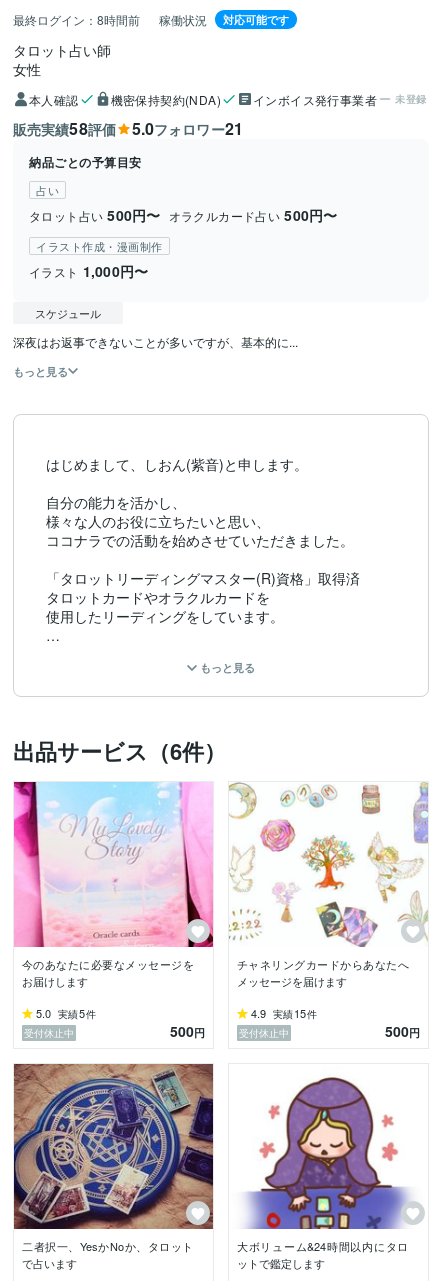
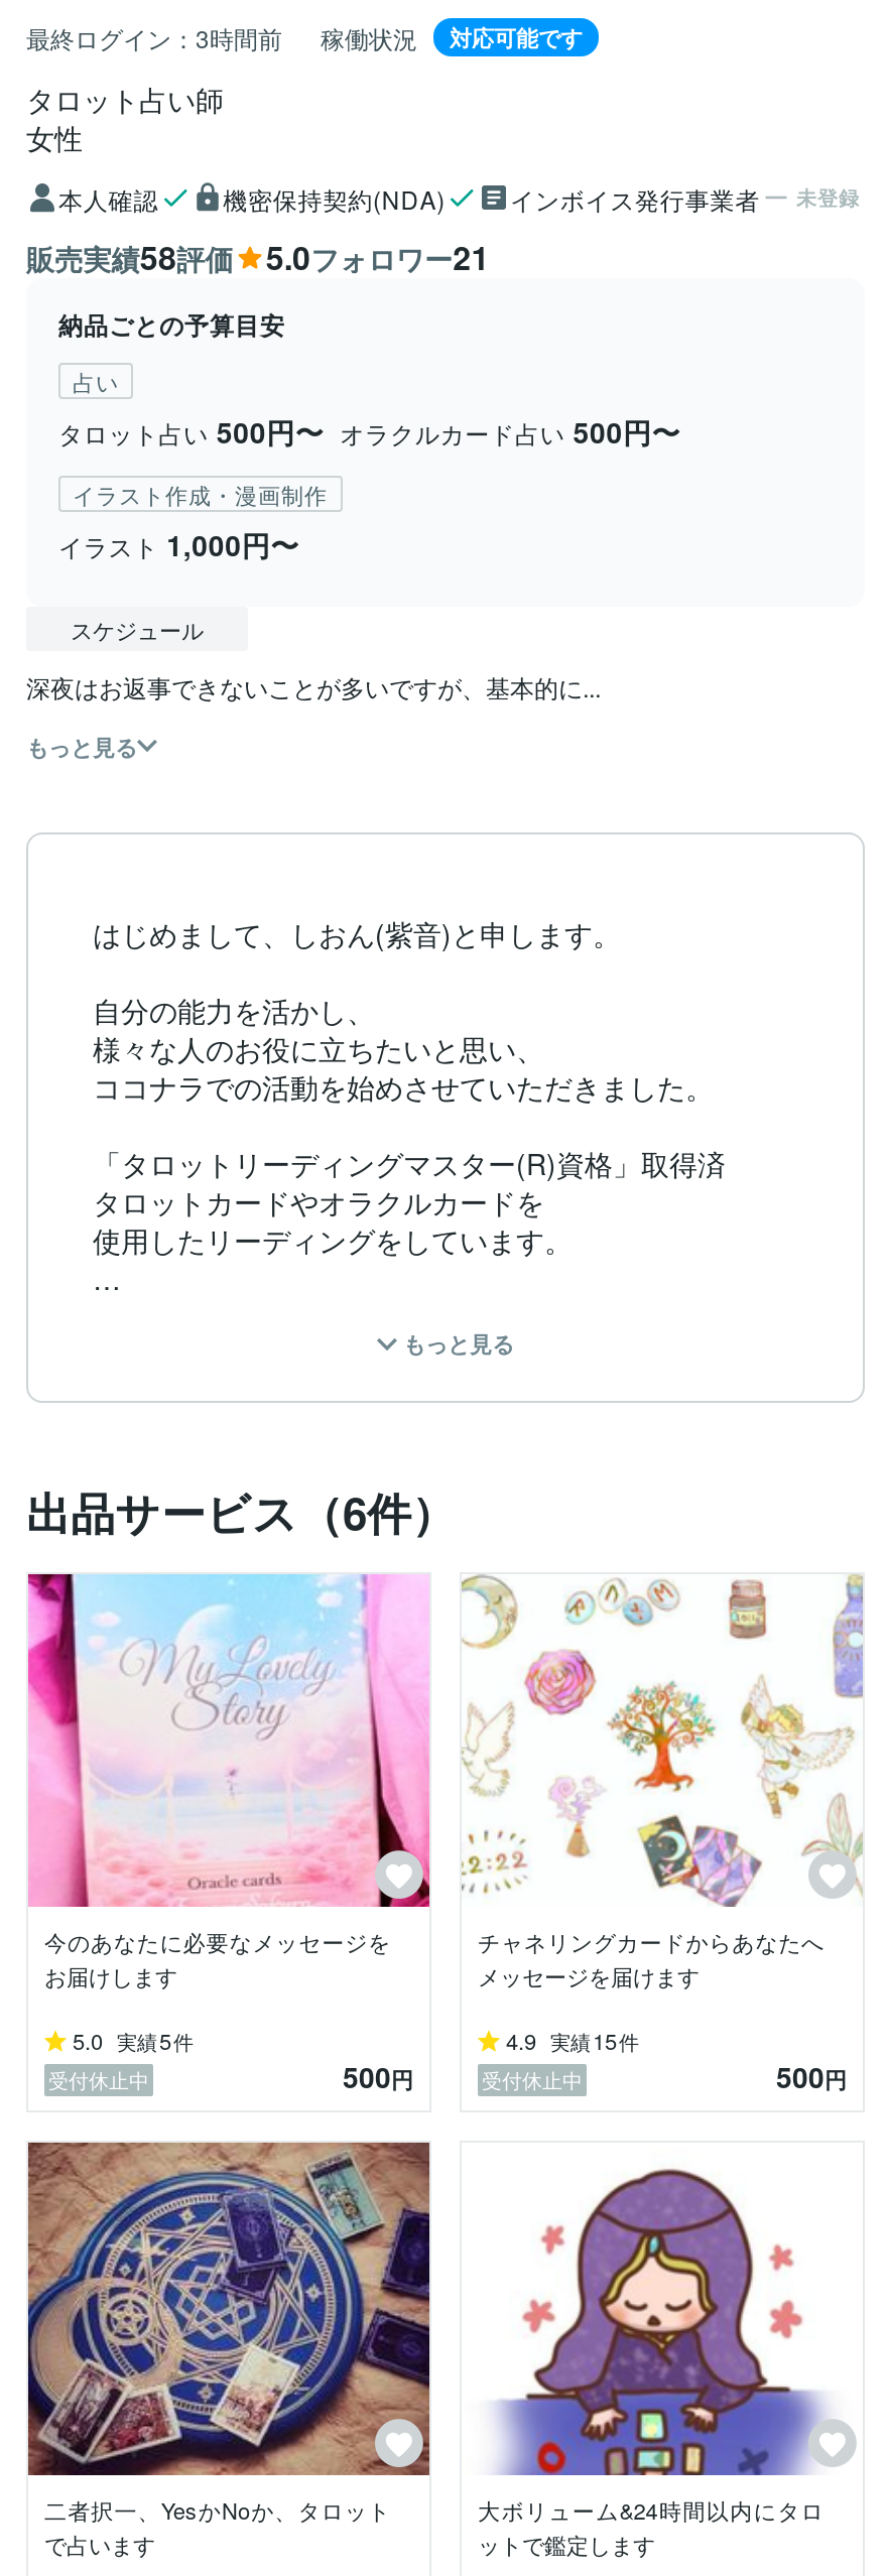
[13,10,140,27] 最終ログイン：8時間前 -> [26,19,282,53] 最終ログイン：3時間前

